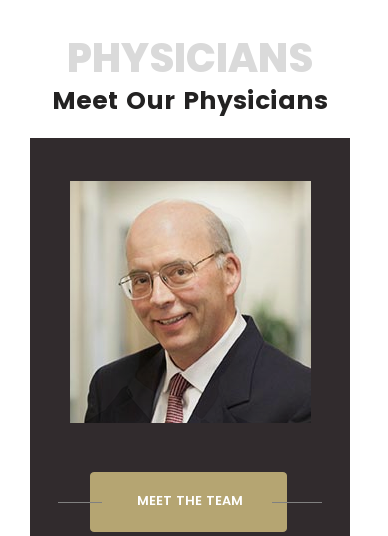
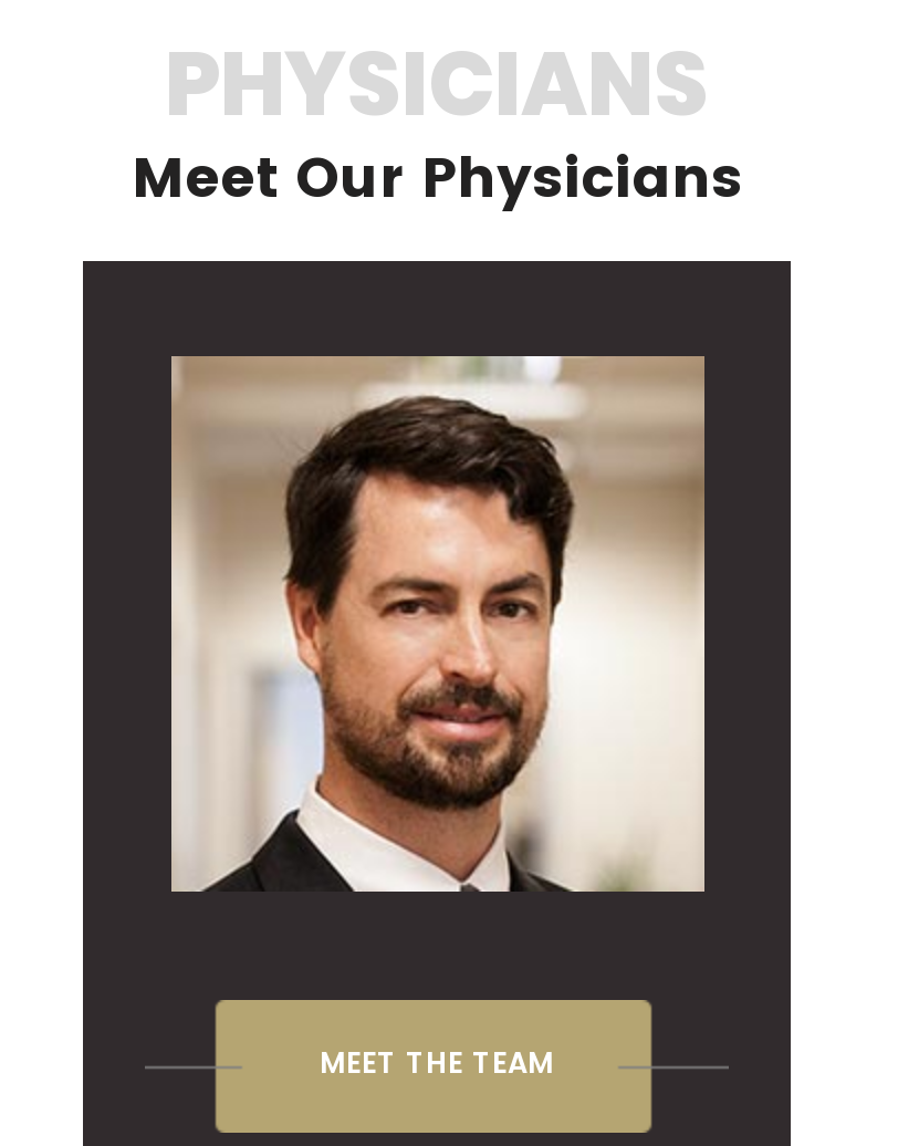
[70,181,311,424] [image] -> [171,356,707,894] [image]

